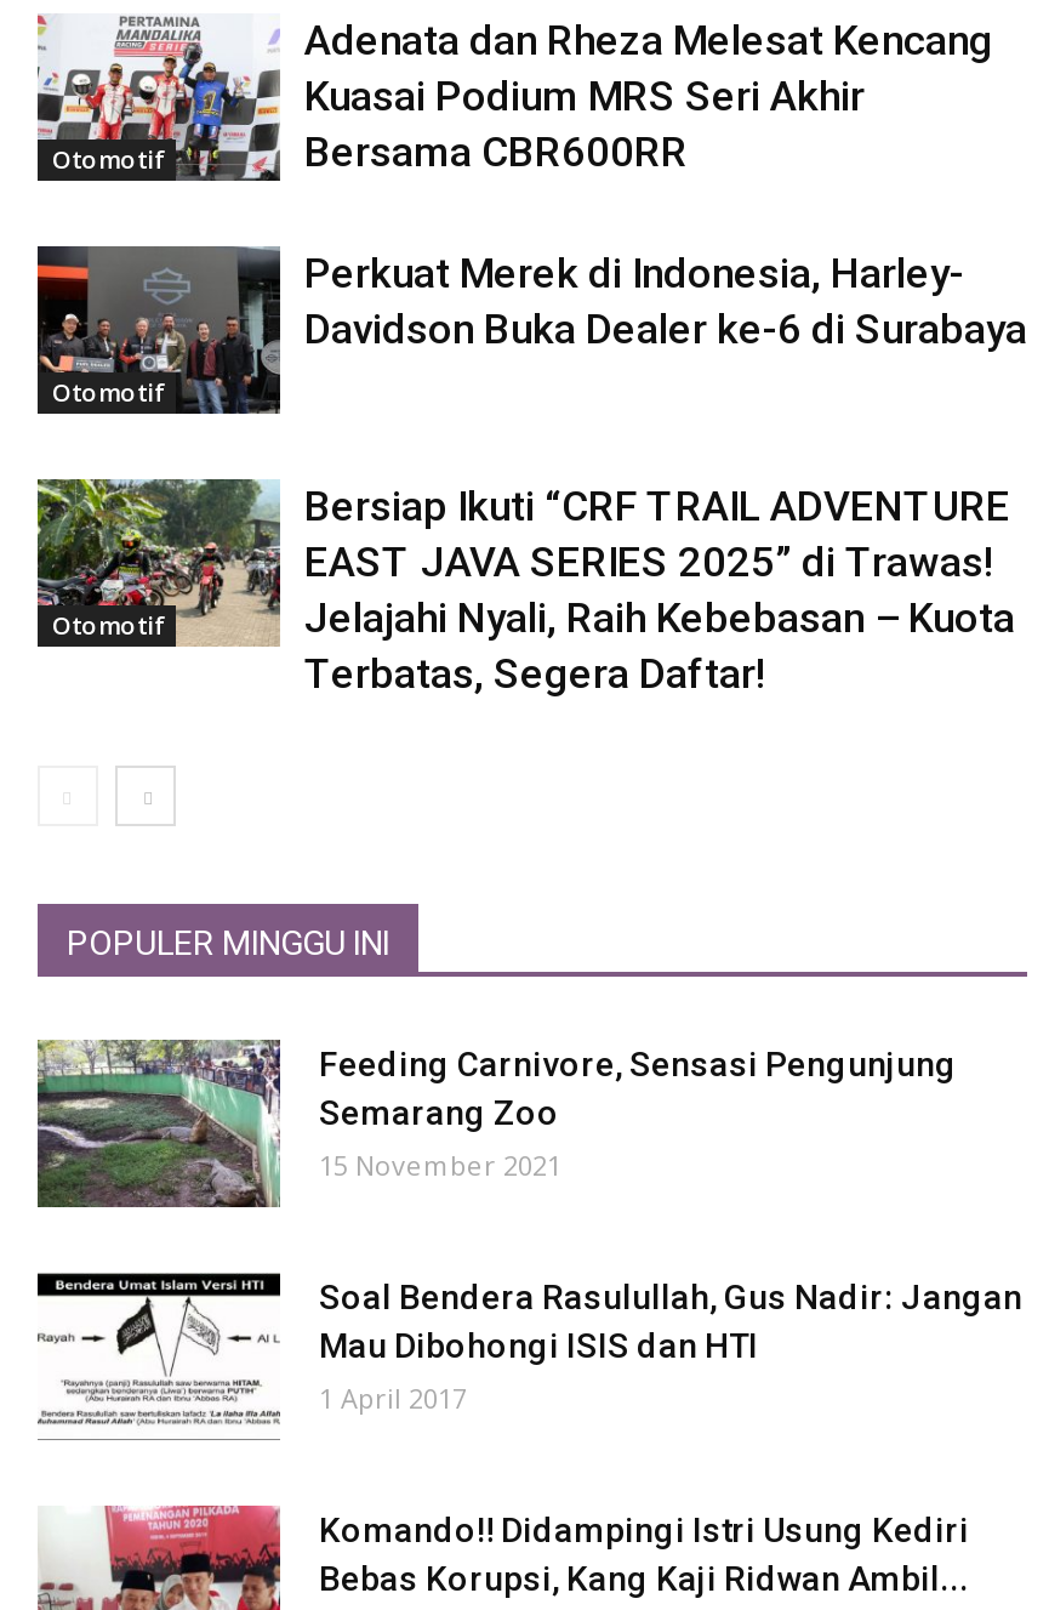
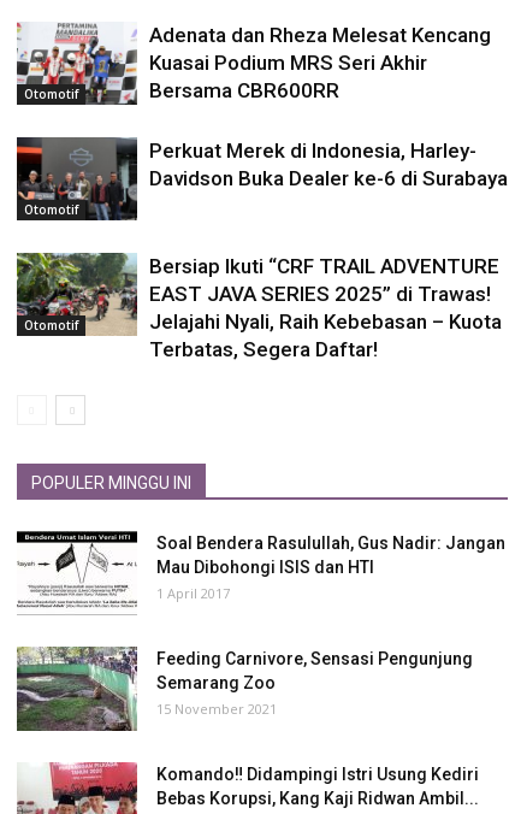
moved [35,1037,957,1210] -> [16,645,473,732]: [image] | Feeding Carnivore, Sensasi Pengunjung | Semarang Zoo | 15 November 2021
moved [52,1273,1022,1428] -> [24,531,505,608]: [image] | Soal Bendera Rasulullah, Gus Nadir: Jangan | Mau Dibohongi ISIS dan HTI | 1 April 2017

